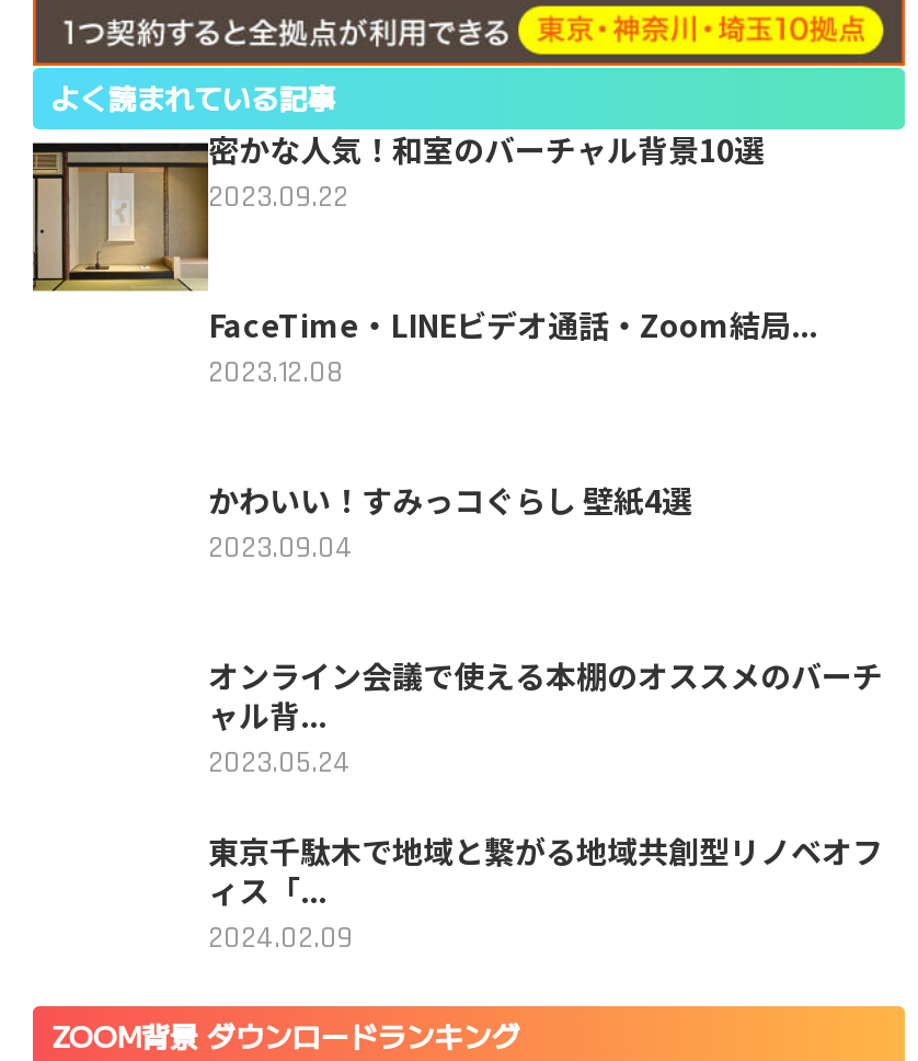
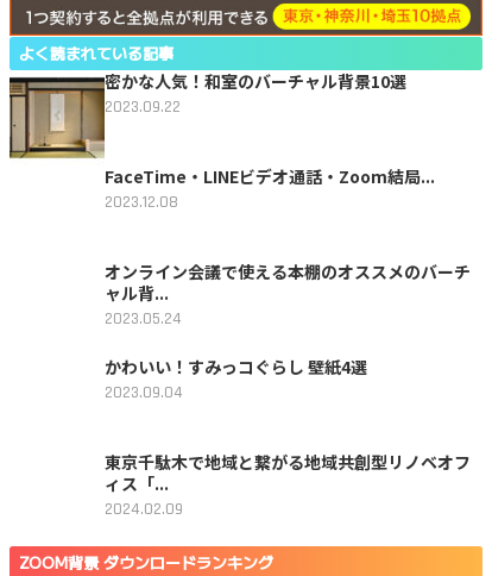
moved [208,478,692,569] -> [105,355,367,404]: かわいい！すみっコぐらし 壁紙4選 | 2023.09.04
moved [208,654,883,783] -> [105,260,471,330]: オンライン会議で使える本棚のオススメのバーチ | ャル背... | 2023.05.24

